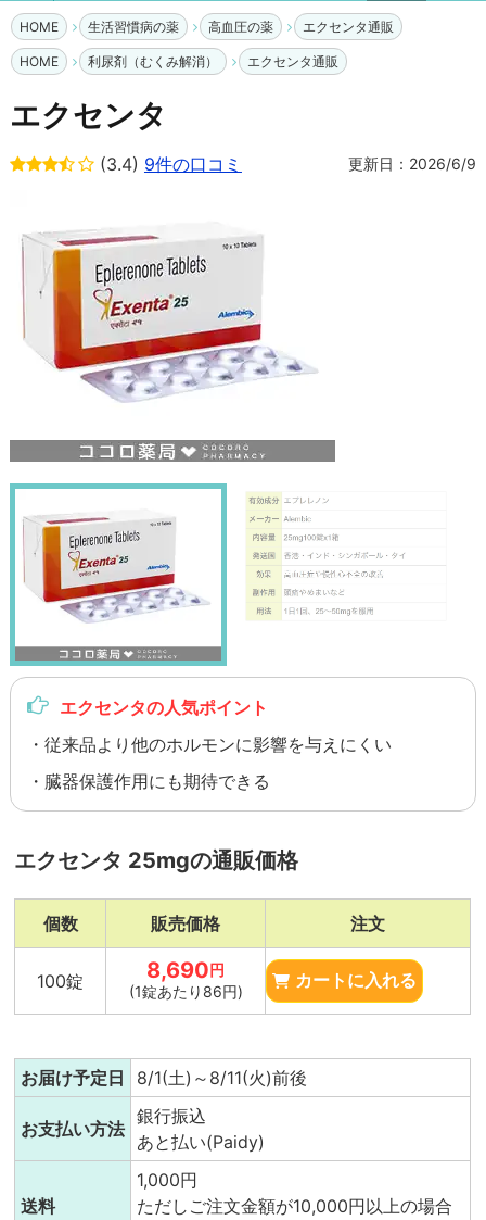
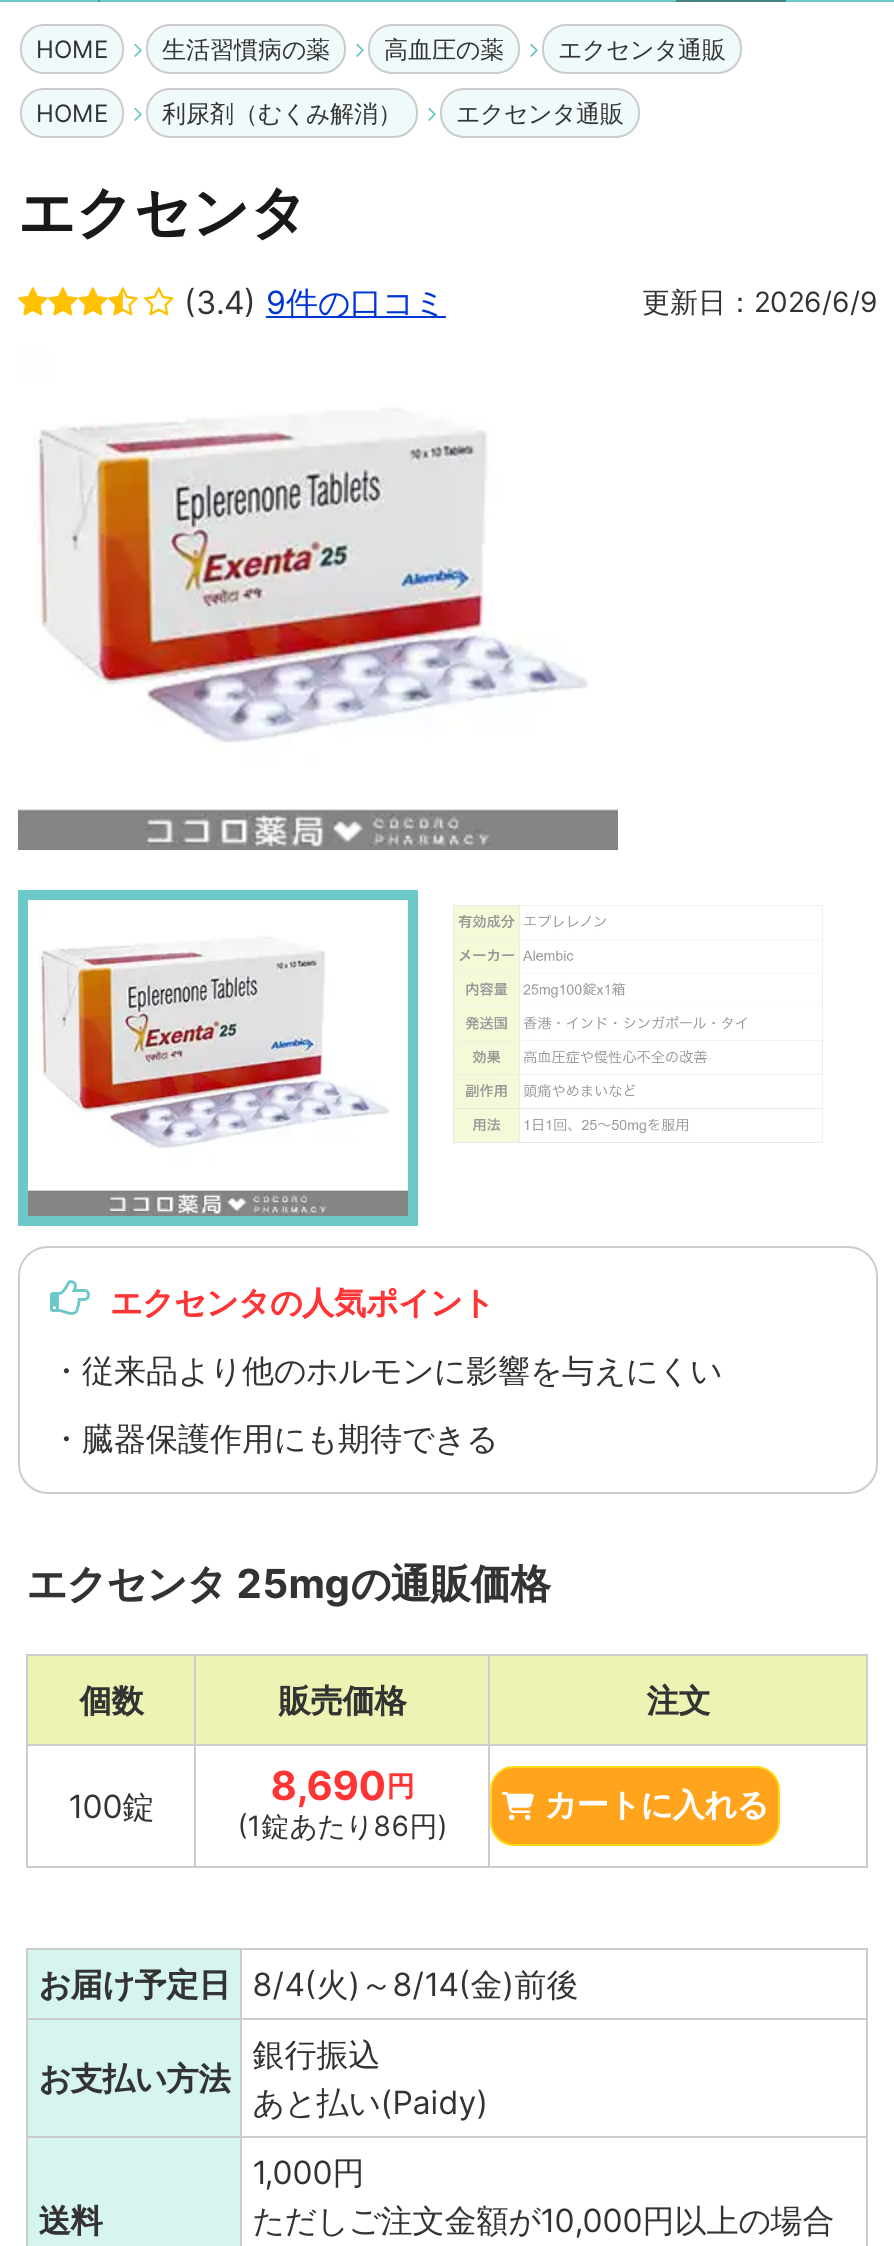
[21,1067,307,1089] お届け予定日 8/1(土)～8/11(火)前後 -> [38,1965,578,2005] お届け予定日 8/4(火)～8/14(金)前後

